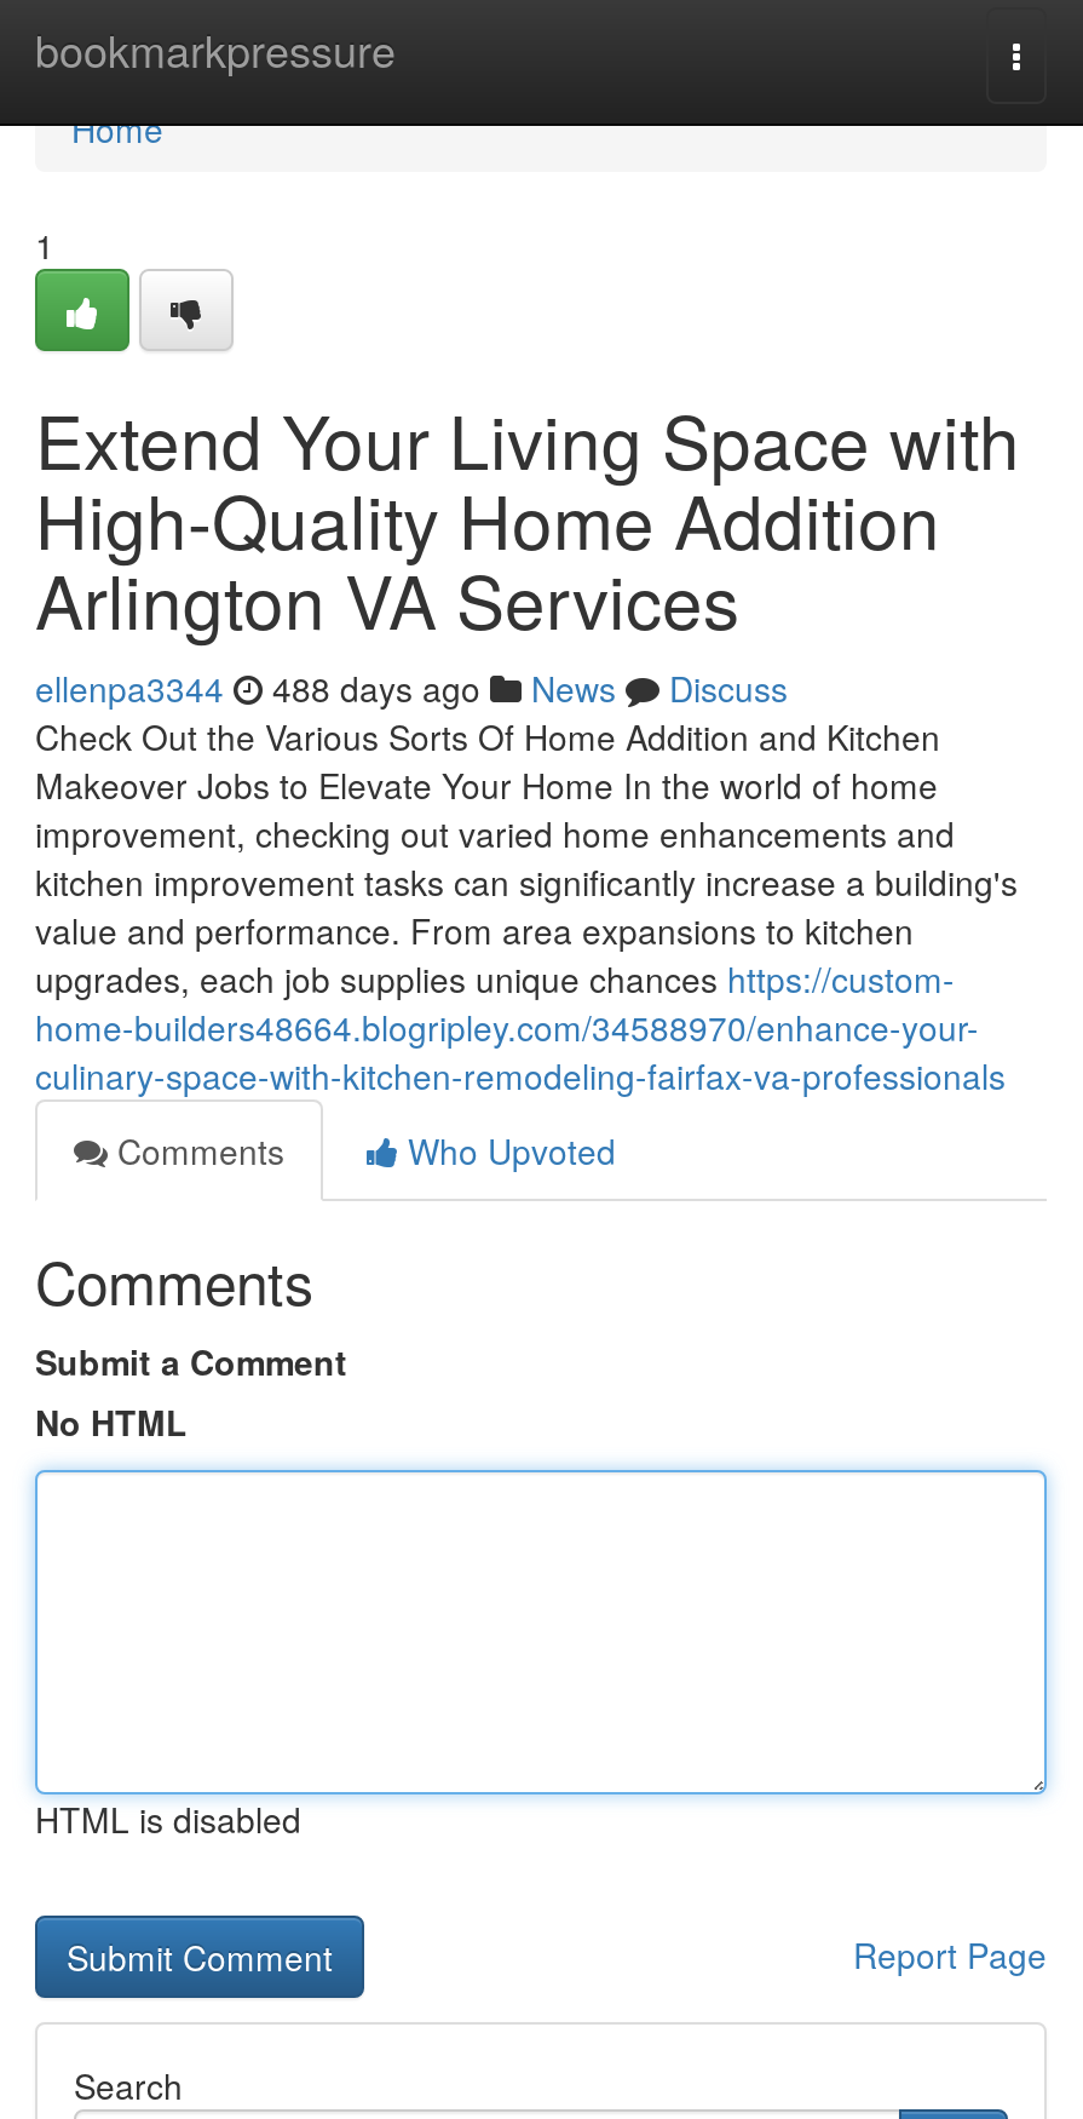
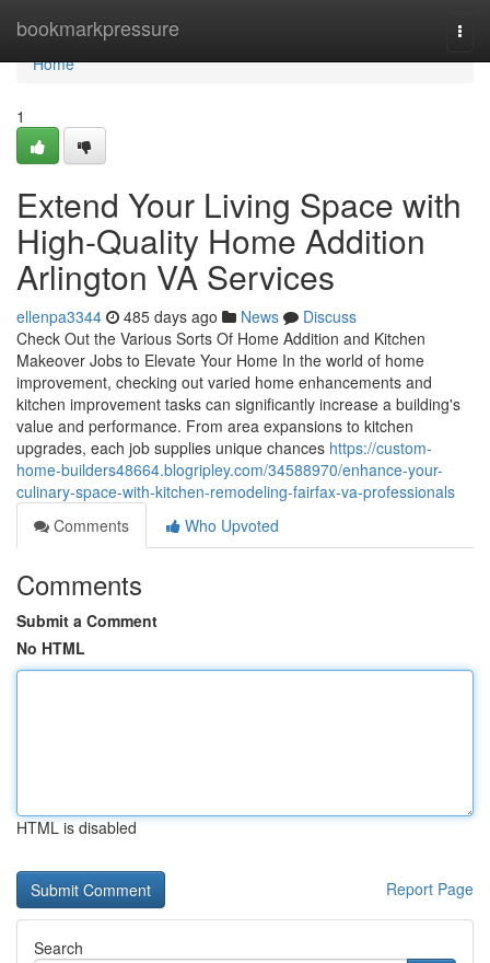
[35,664,788,712] ellenpa3344 488 days ago News Discuss -> [16,305,357,327] ellenpa3344 485 days ago News Discuss

